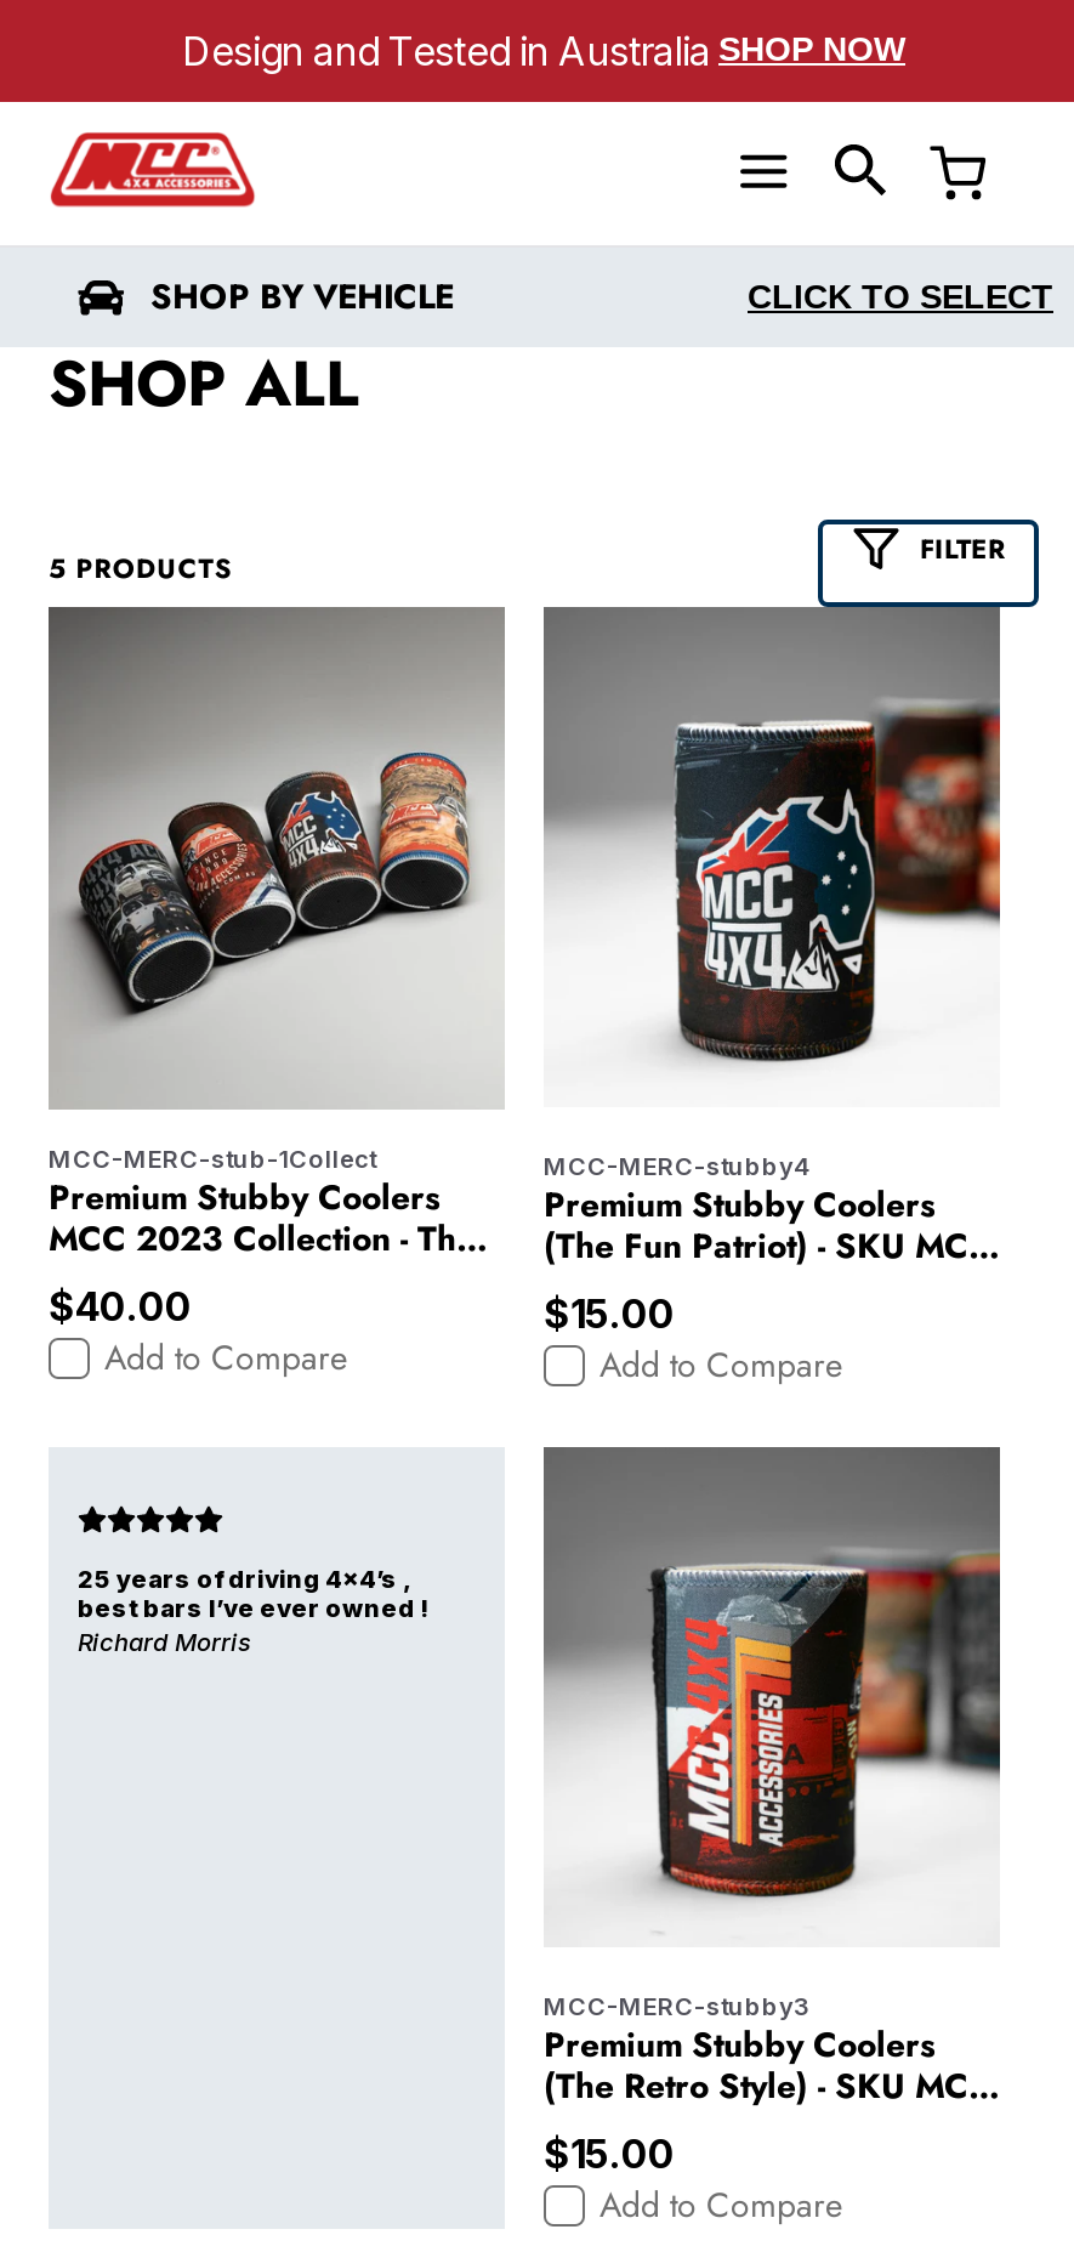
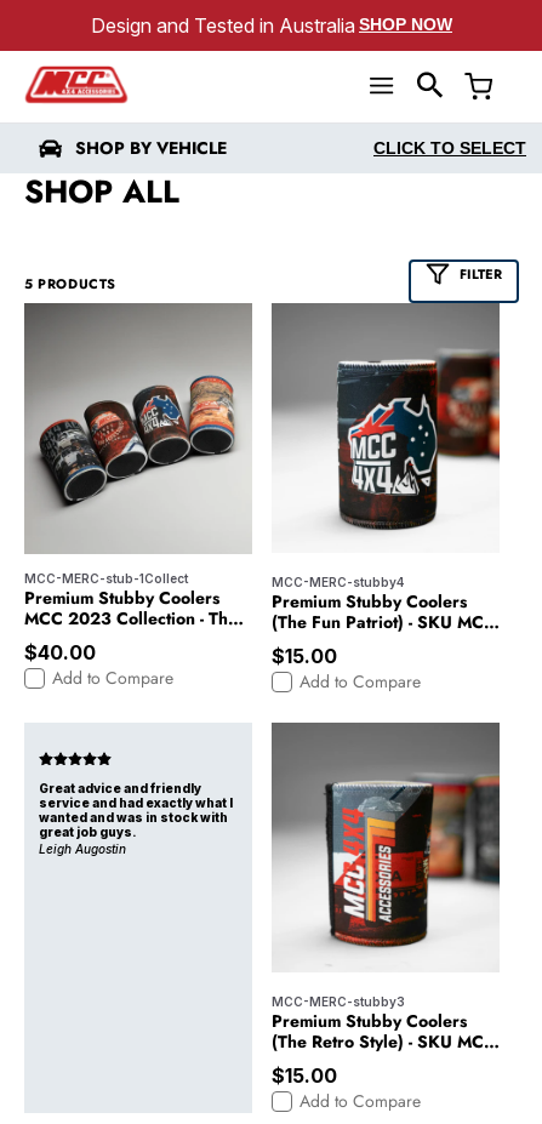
[78,1564,430,1656] 25 years of driving 4x4’s , | best bars I’ve ever owned ! | Richard Morris -> [39,781,233,856] Great advice and friendly | service and had exactly what I | wanted and was in stock with | great job guys. | Leigh Augostin

